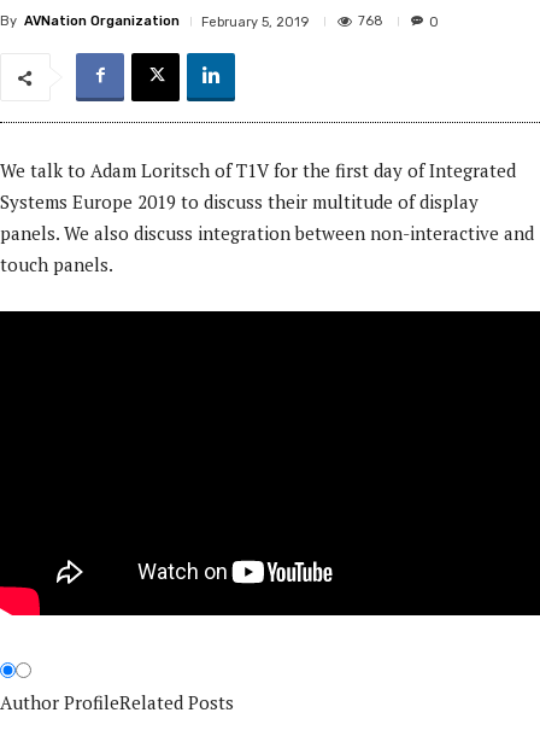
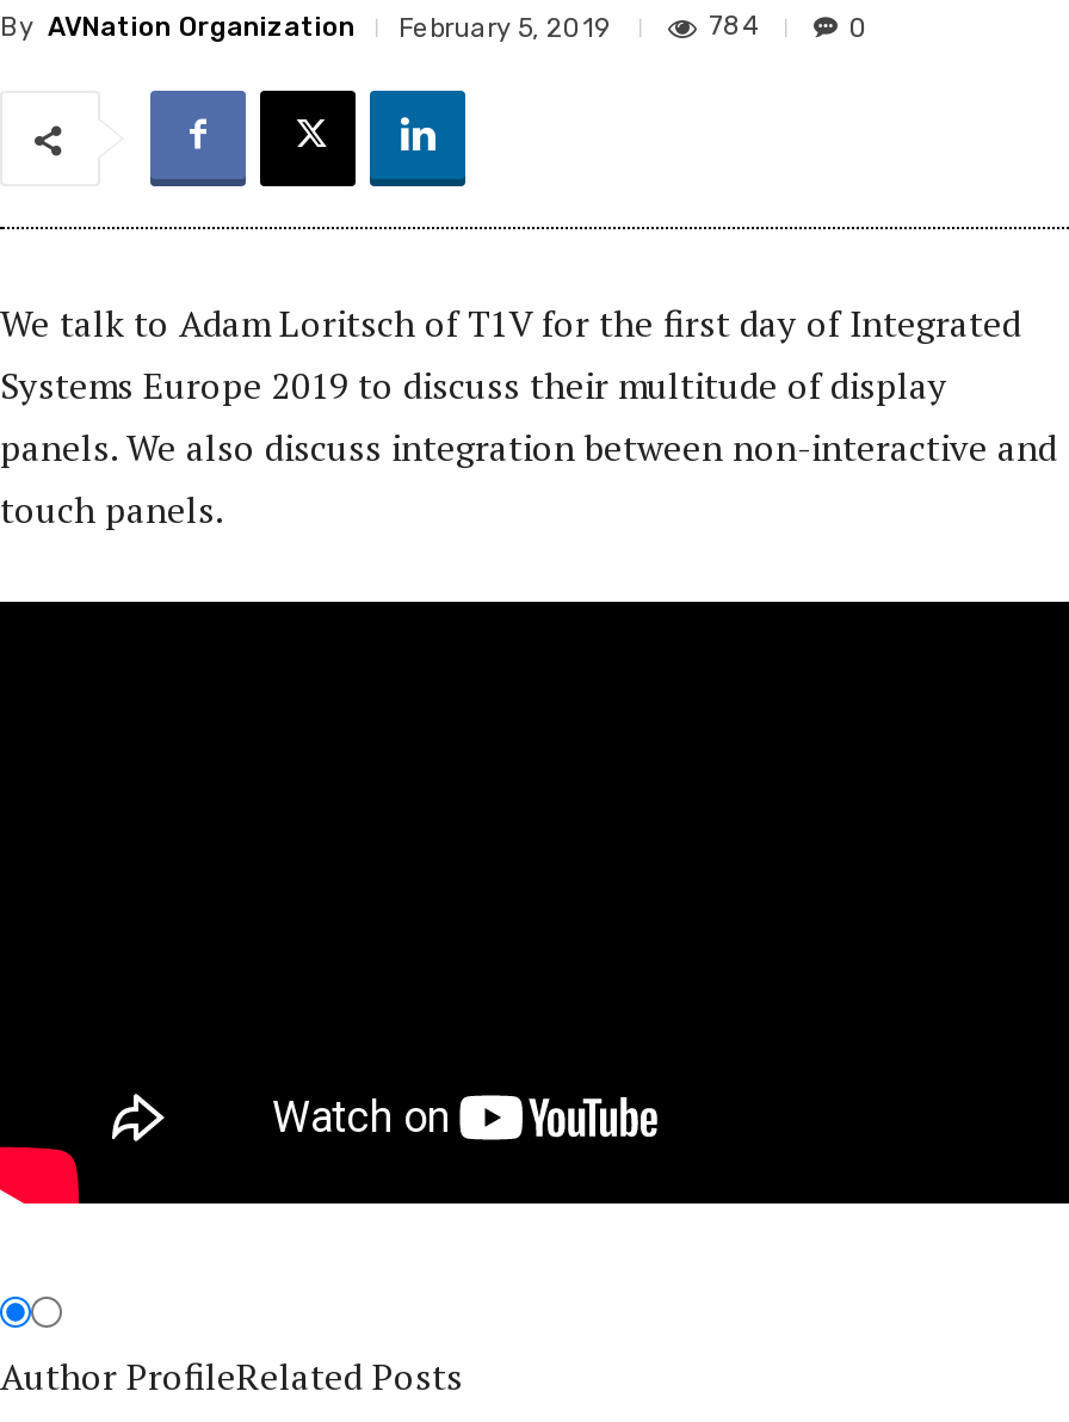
[358,13,383,29] 768 -> [709,12,759,43] 784

